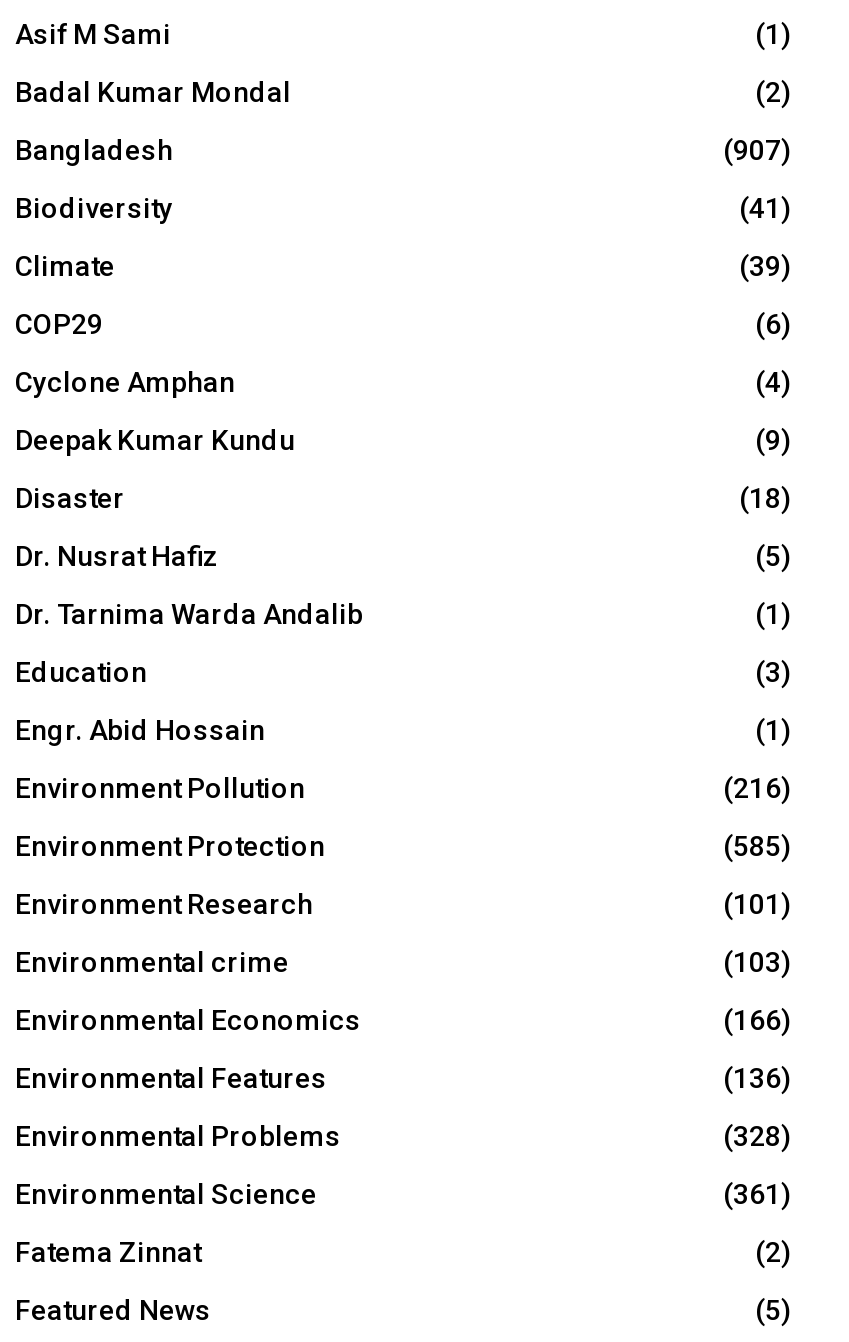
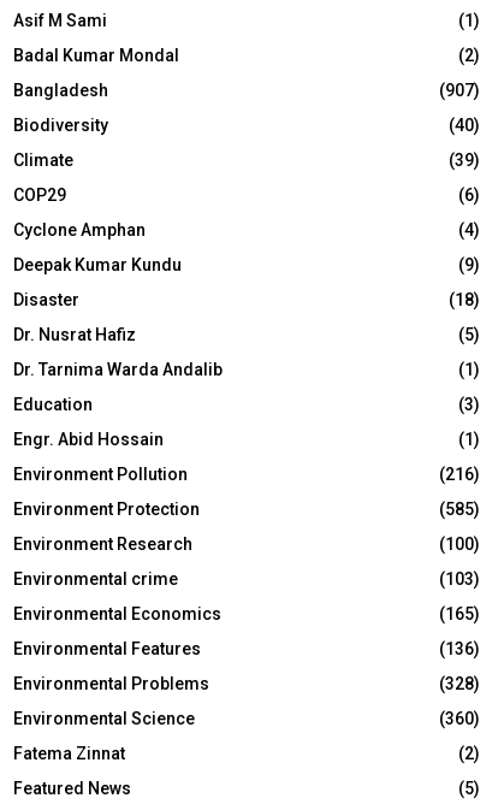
[739,192,791,224] (41) -> [449,116,480,135] (40)
[723,888,791,920] (101) -> [439,534,480,554] (100)
[723,1004,791,1036] (166) -> [439,604,480,623] (165)
[723,1178,791,1210] (361) -> [439,709,480,728] (360)

